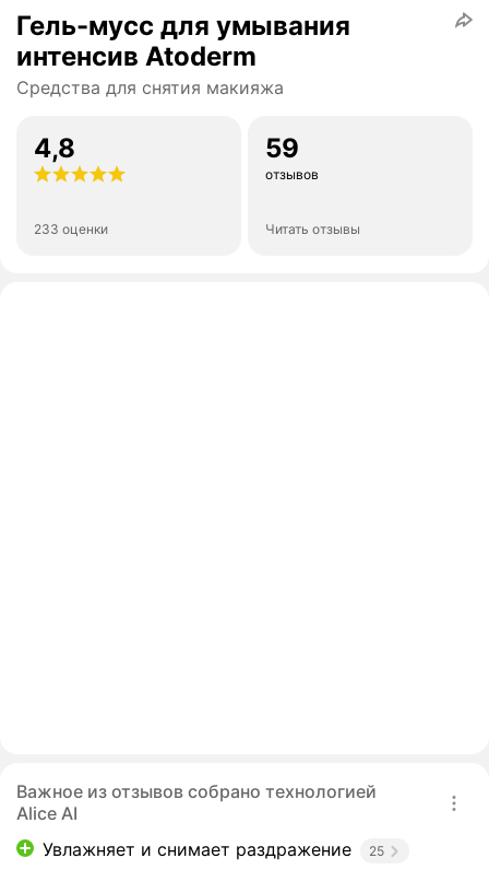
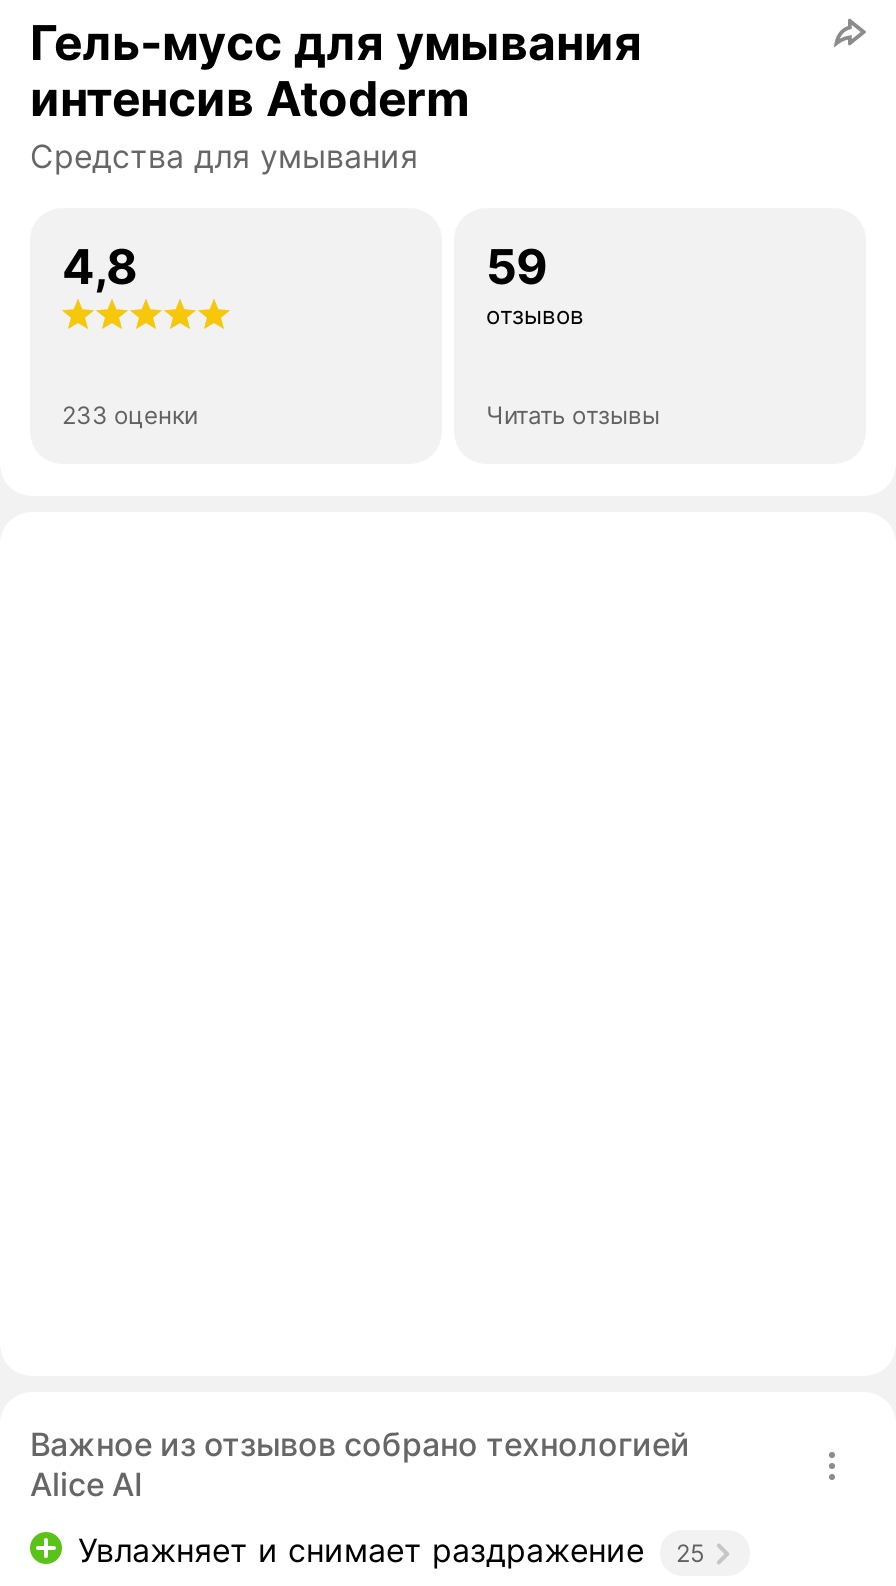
[16,77,284,98] Средства для снятия макияжа -> [30,136,418,176] Средства для умывания

